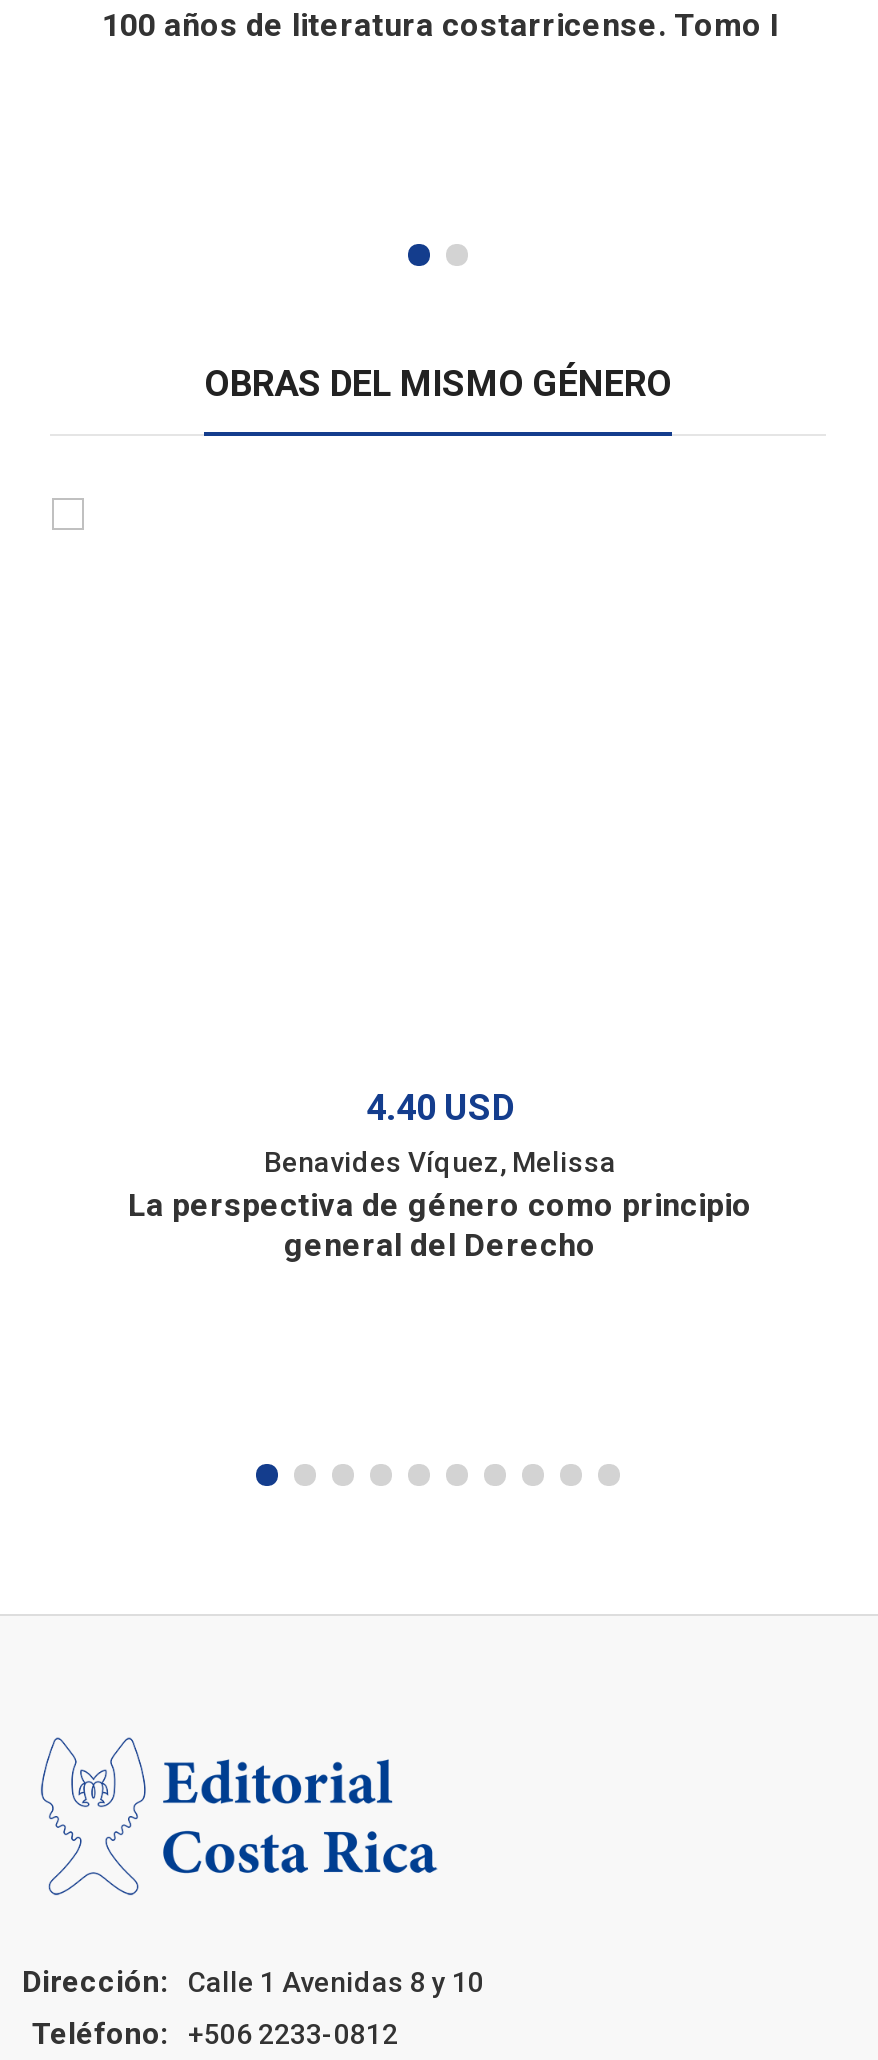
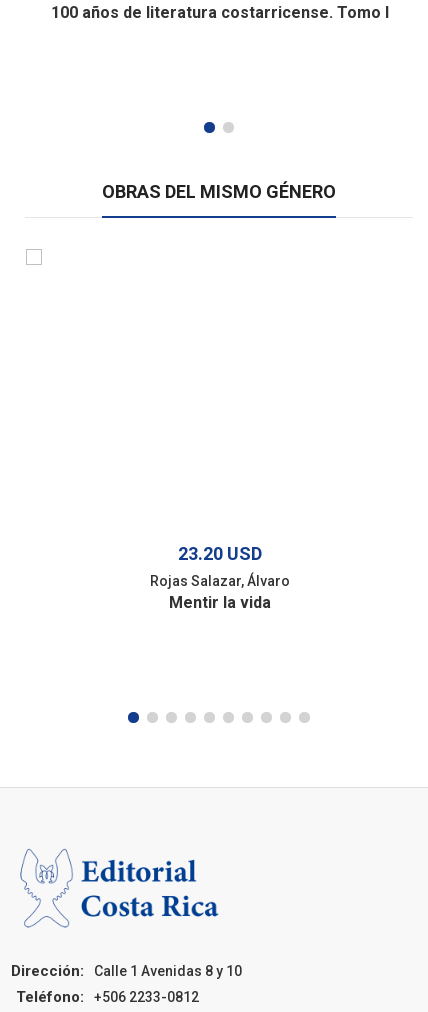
[128,1086,752,1264] 4.40 USD | Benavides Víquez, Melissa | La perspectiva de género como principio | general del Derecho -> [150,543,290,612] 23.20 USD | Rojas Salazar, Álvaro | Mentir la vida

